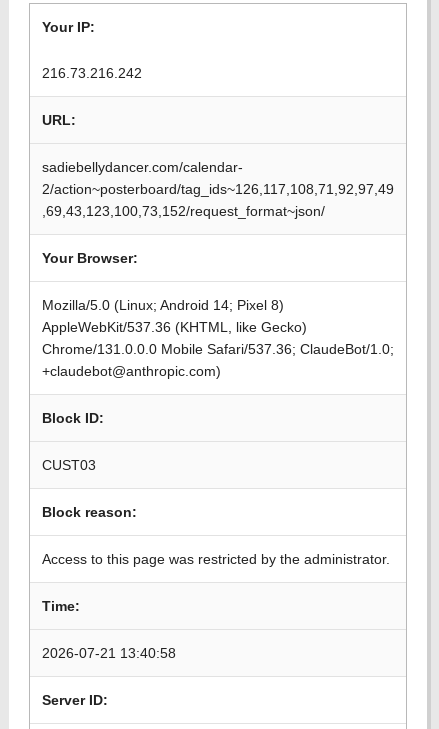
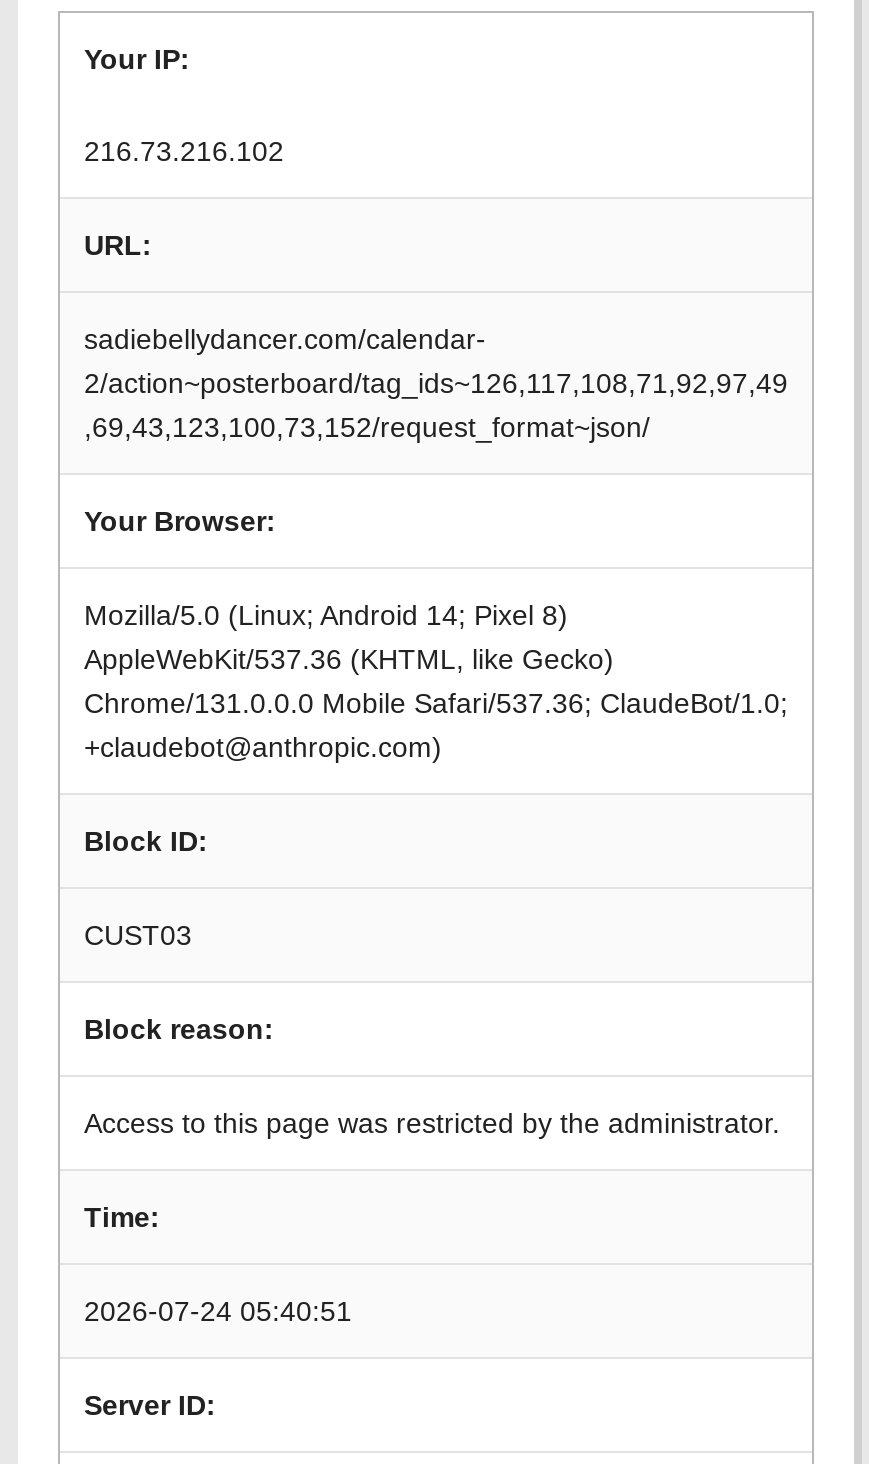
[42,65,142,81] 216.73.216.242 -> [84,135,284,167] 216.73.216.102
[42,645,176,661] 2026-07-21 13:40:58 -> [84,1295,352,1327] 2026-07-24 05:40:51

